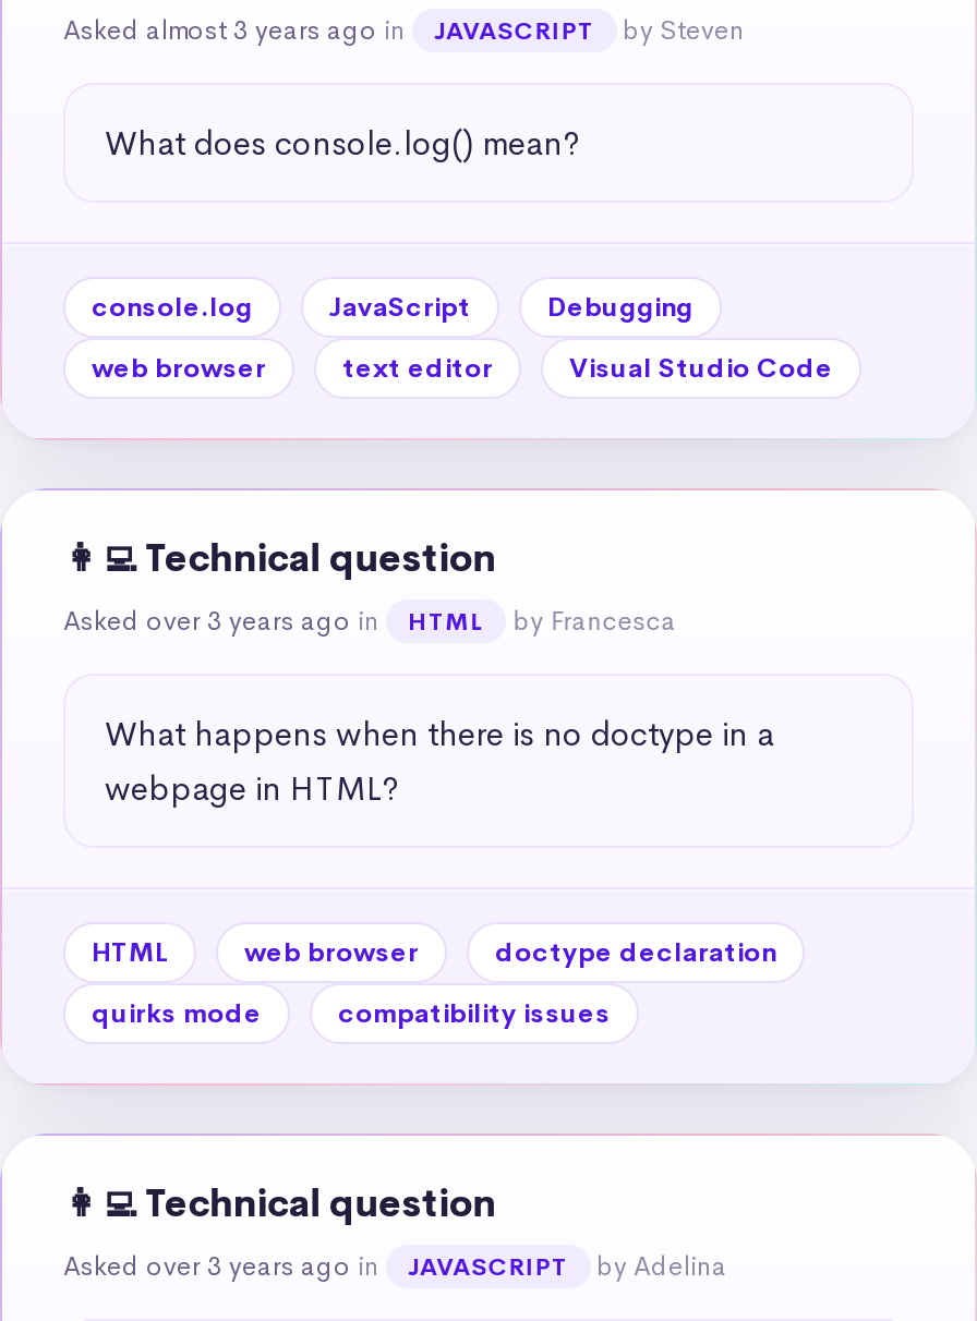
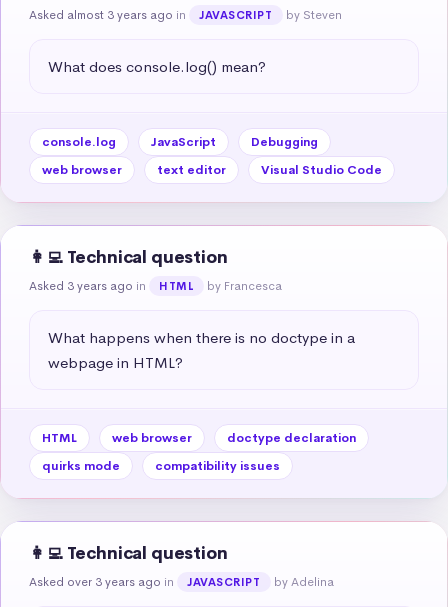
[63,603,386,638] Asked over 3 years ago in -> [29,278,149,294] Asked 3 years ago in

